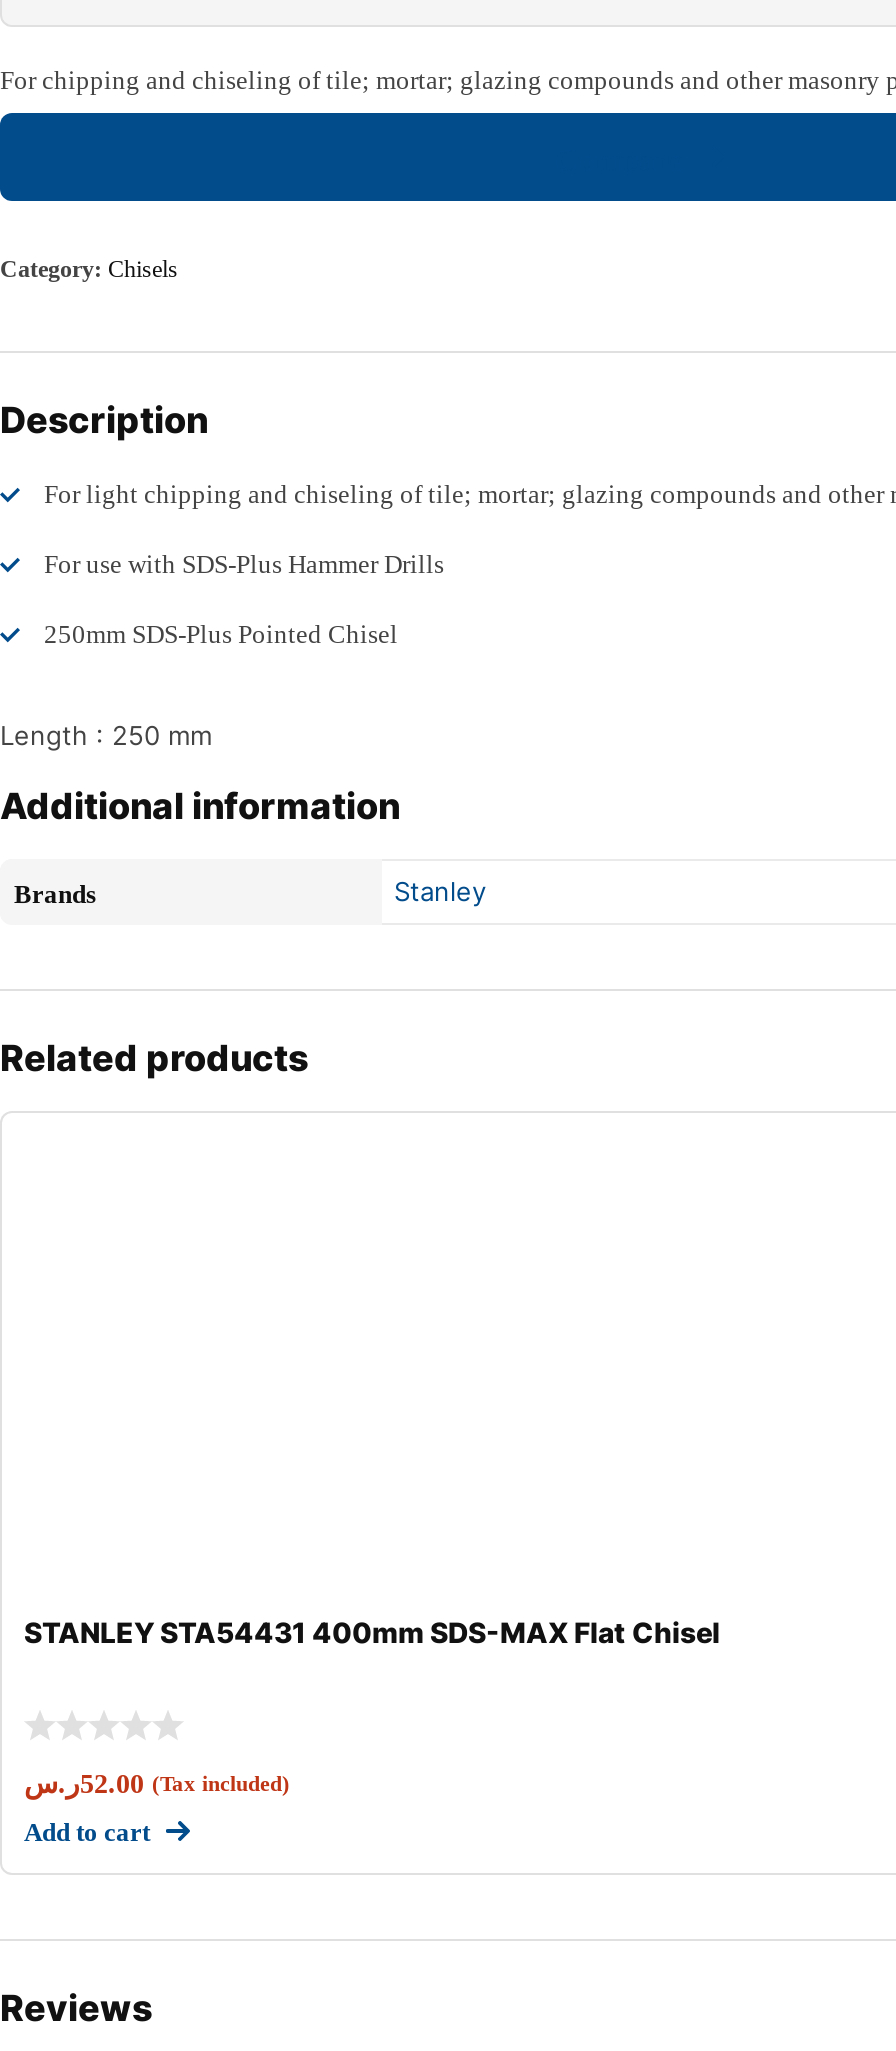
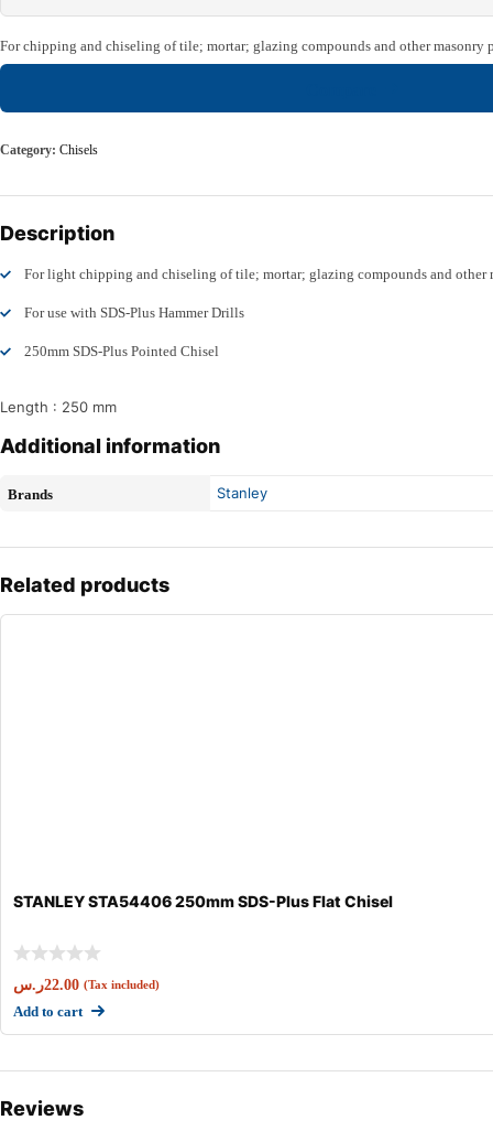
[24,1615,720,1649] STANLEY STA54431 400mm SDS-MAX Flat Chisel -> [13,892,393,911] STANLEY STA54406 250mm SDS-Plus Flat Chisel
[24,1767,290,1795] 52.00 ر.س (Tax included) -> [13,976,160,991] 22.00 ر.س (Tax included)

